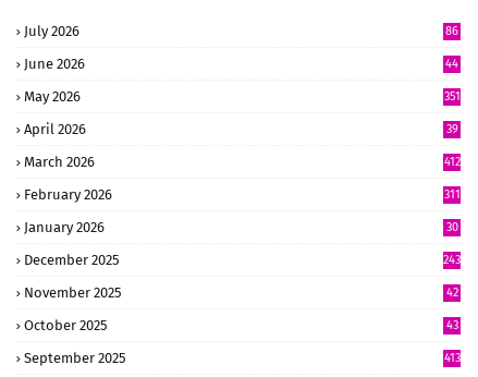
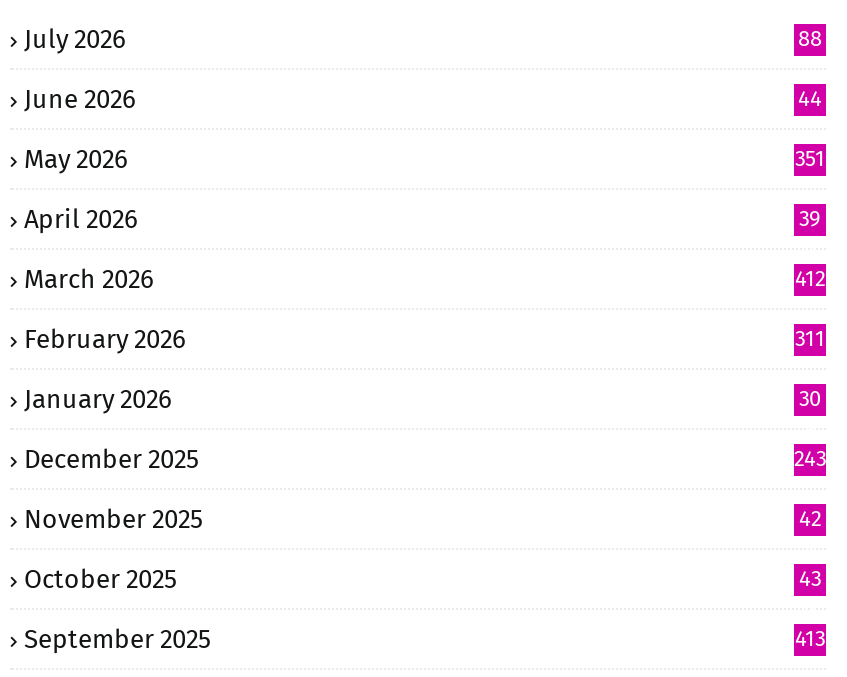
[445,24,458,38] 86 -> [798,27,822,53] 88

